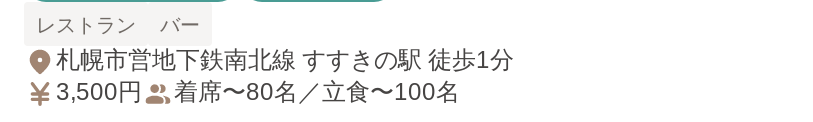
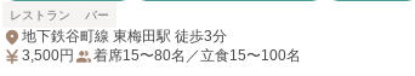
[56,46,514,74] 札幌市営地下鉄南北線 すすきの駅 徒歩1分 -> [22,28,227,45] 地下鉄谷町線 東梅田駅 徒歩3分
[174,78,460,106] 着席〜80名／立食〜100名 -> [93,47,301,64] 着席15〜80名／立食15〜100名

